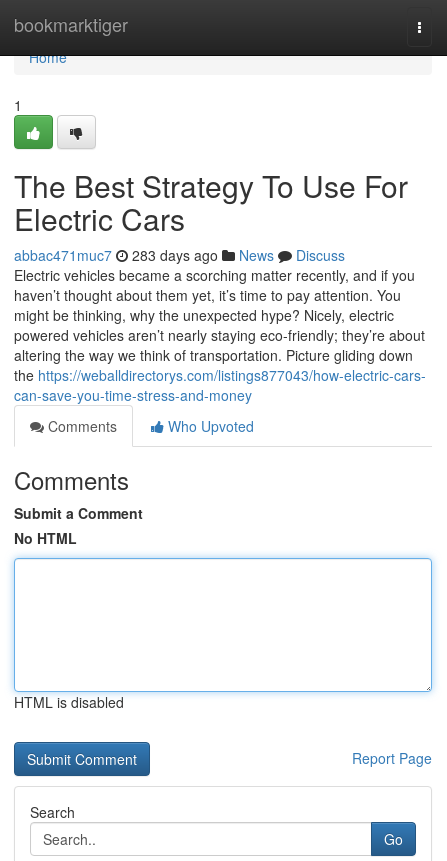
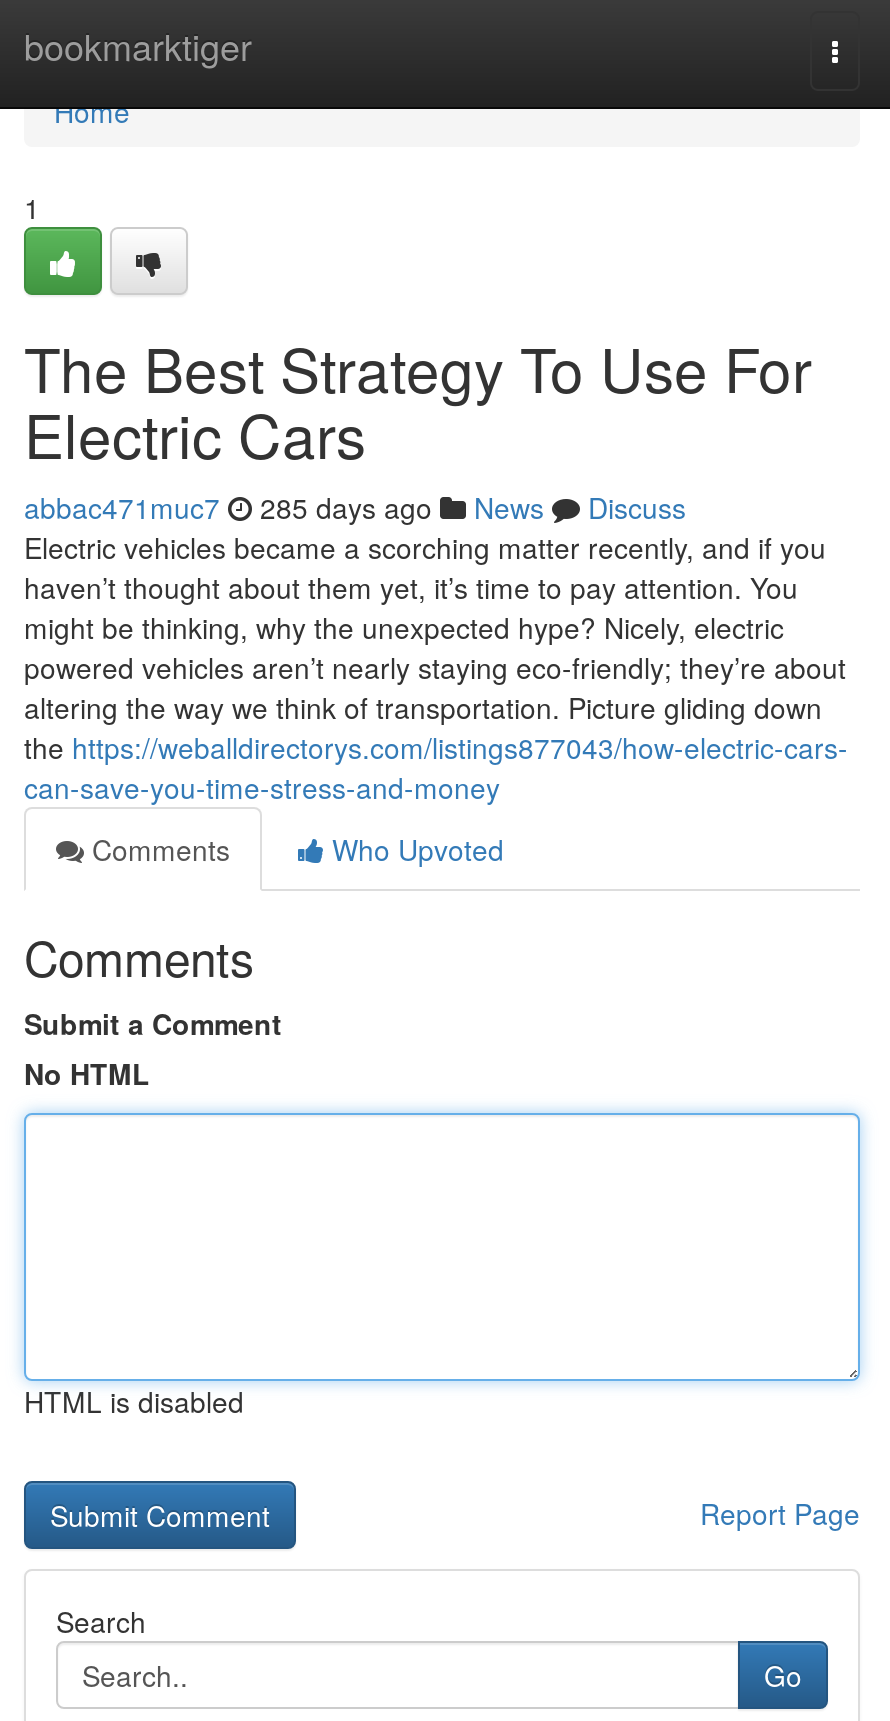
[14,245,345,265] abbac471muc7 283 days ago News Discuss -> [24,487,686,527] abbac471muc7 285 days ago News Discuss

